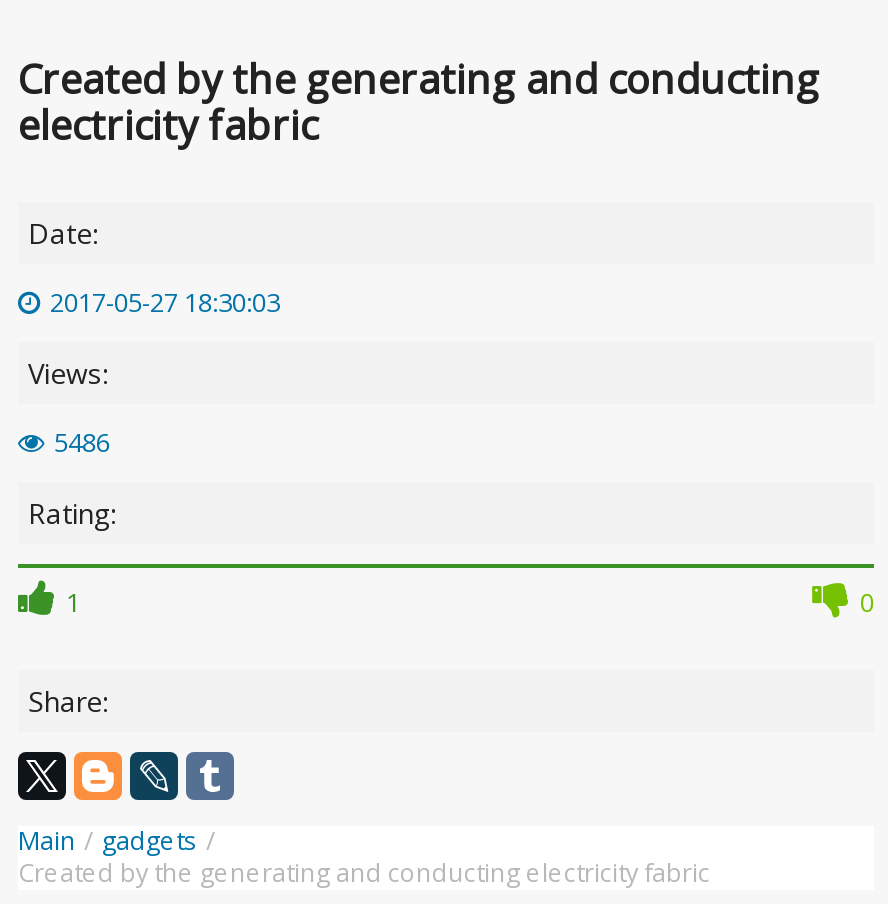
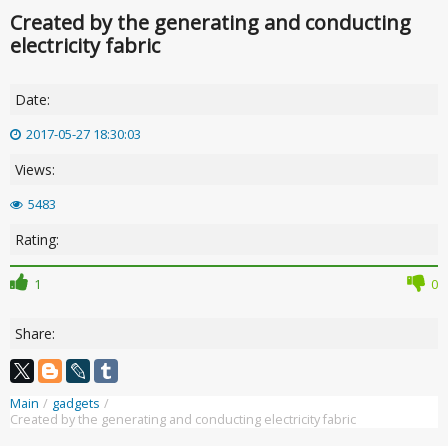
[54,424,110,460] 5486 -> [28,195,56,213] 5483

